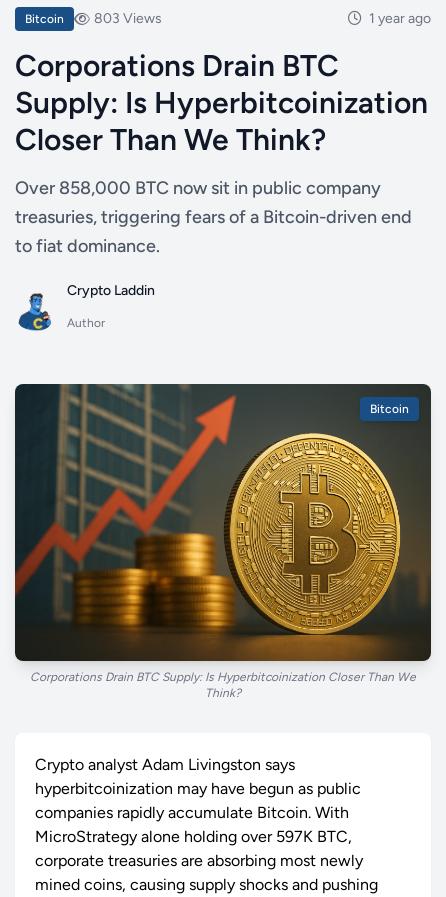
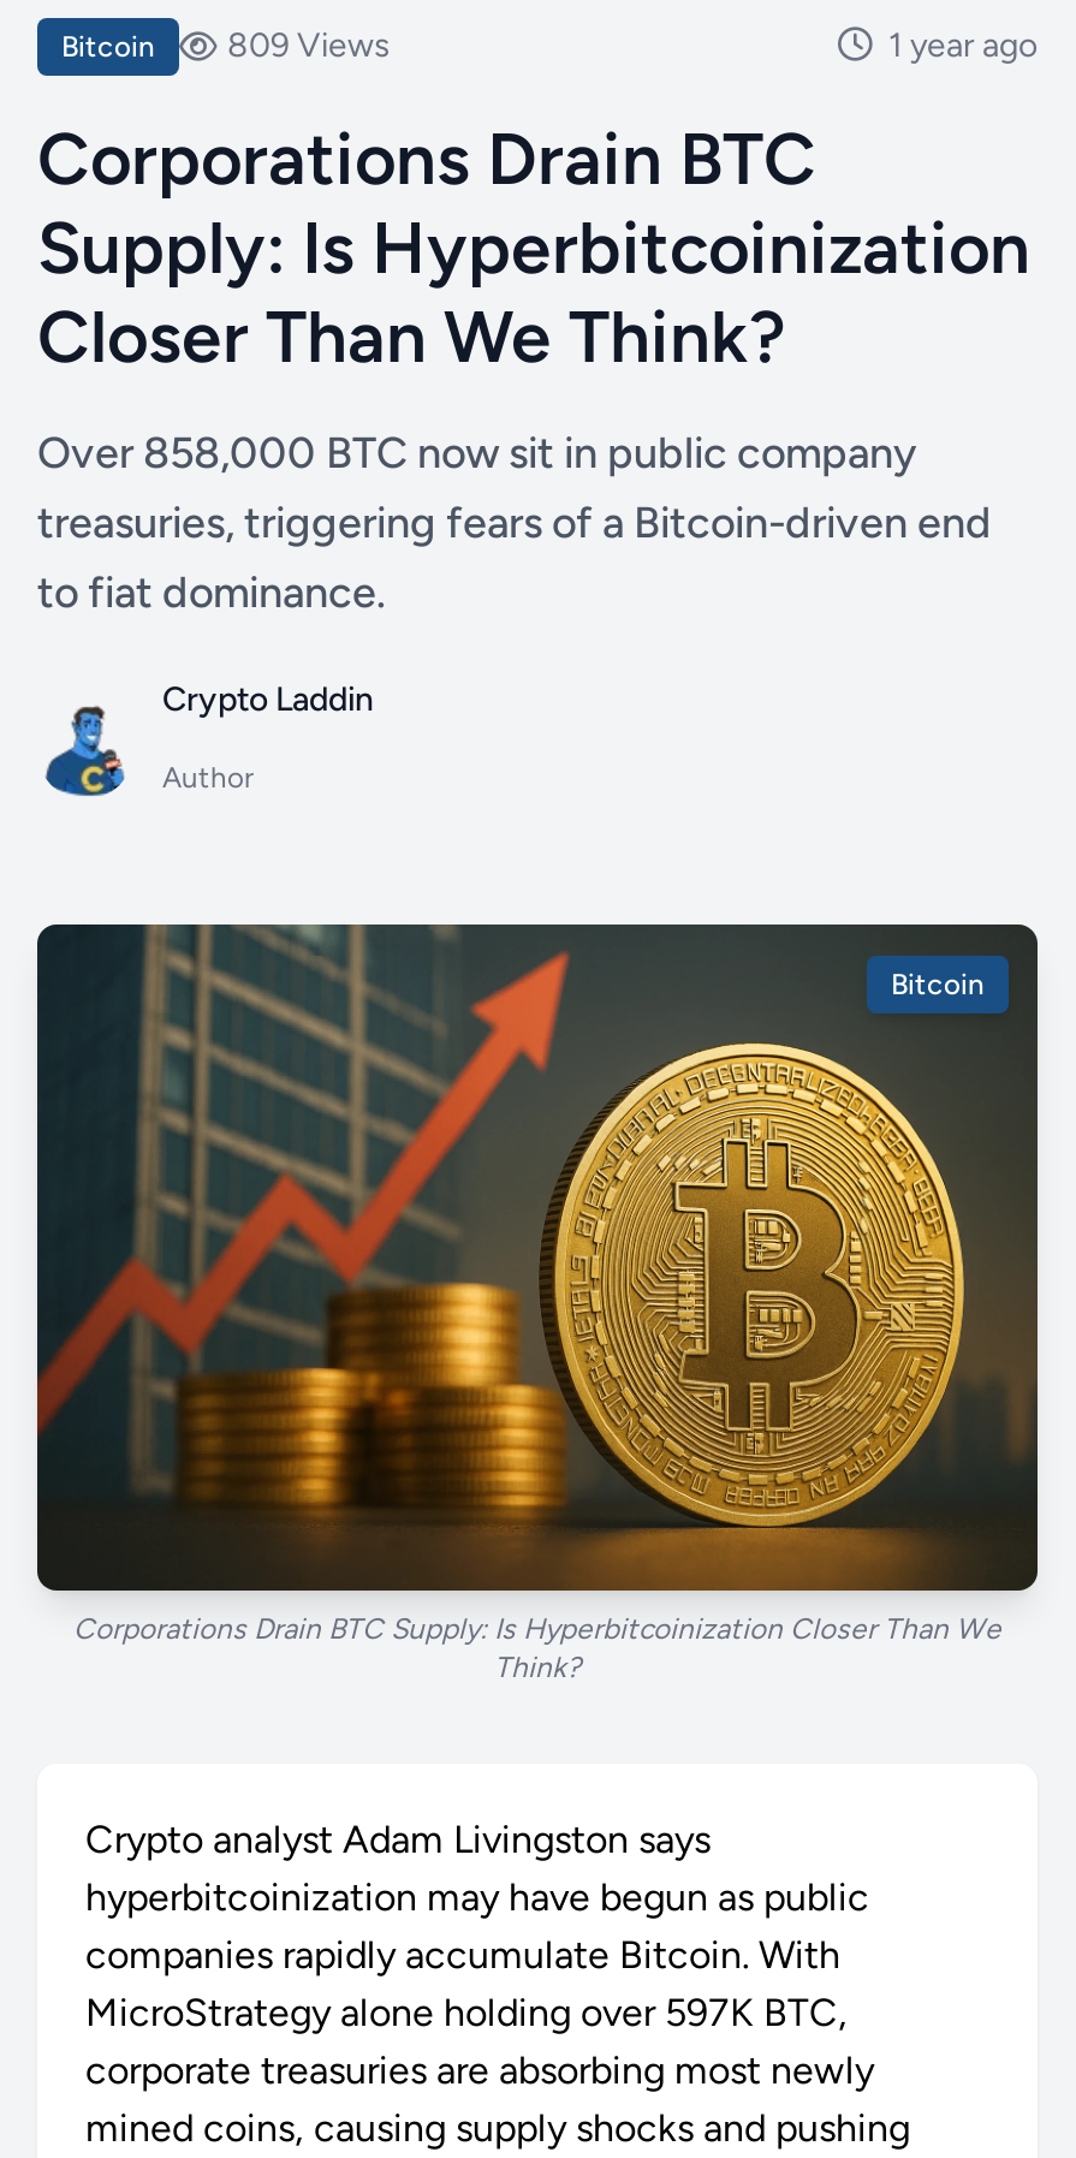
[94,10,162,27] 803 Views -> [227,25,391,66] 809 Views

